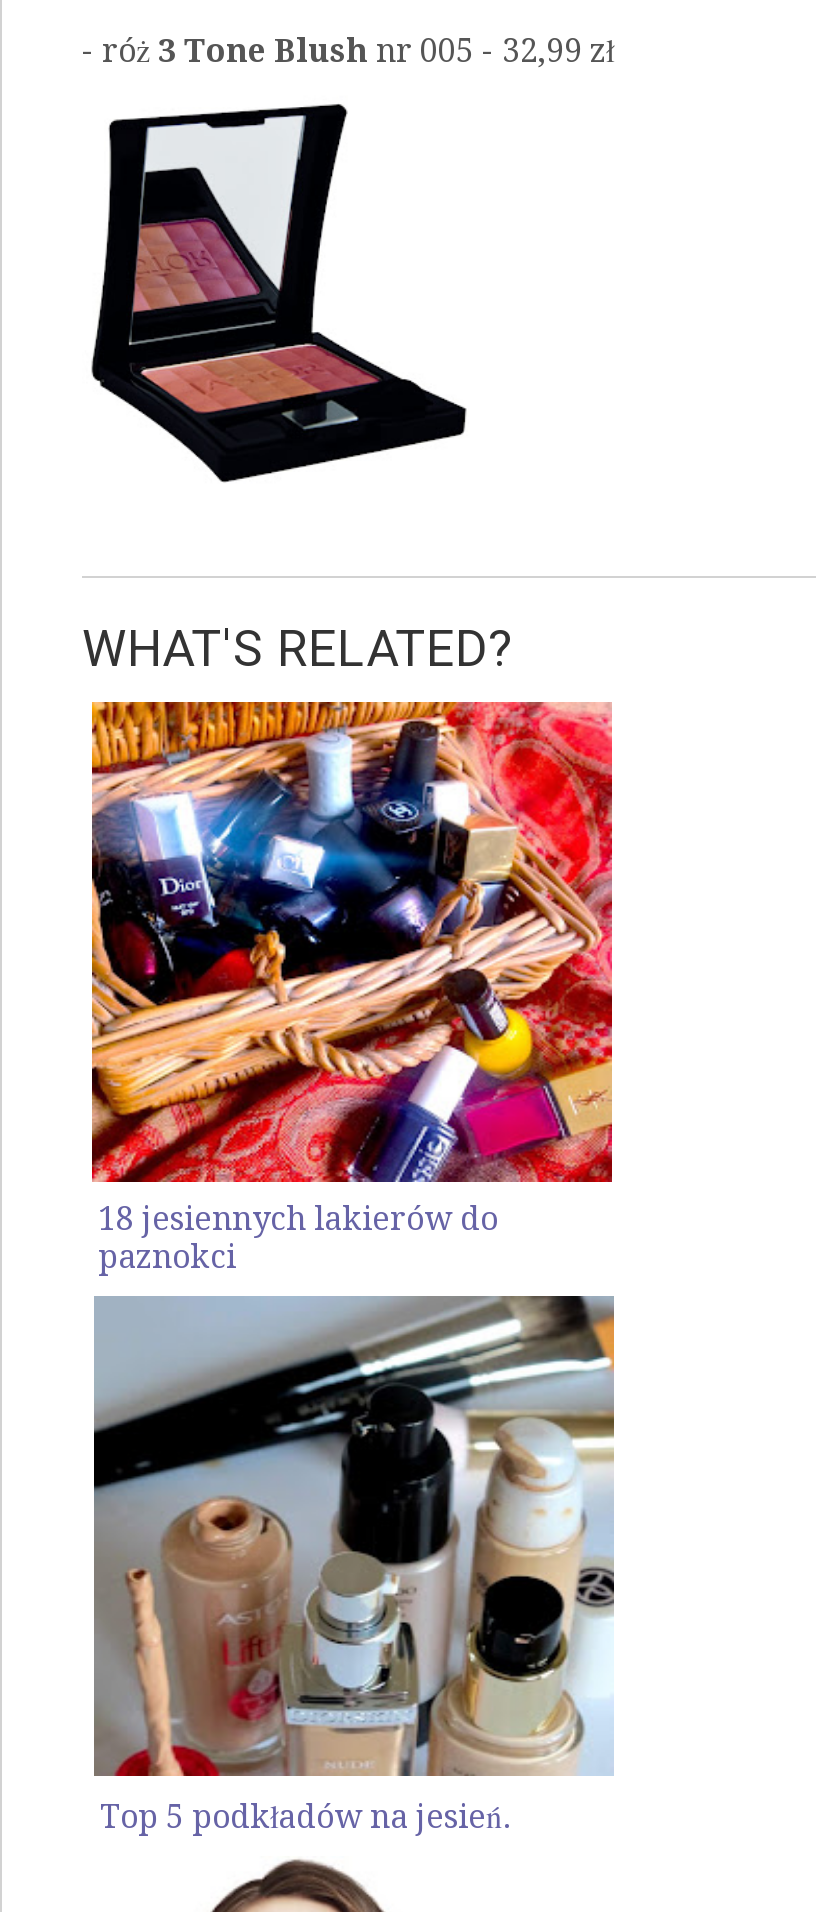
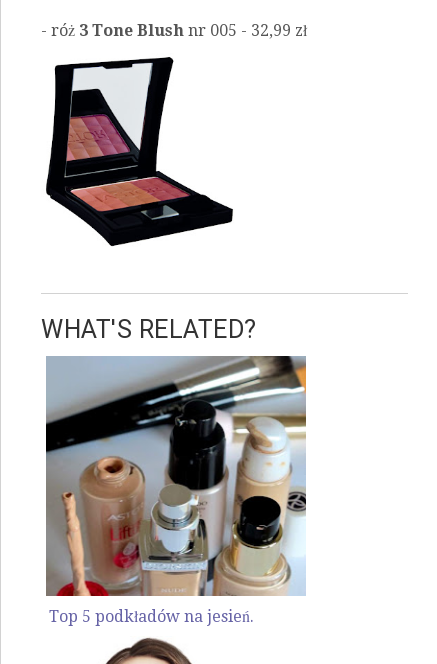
[90,700,614,1276] [image] | 18 jesiennych lakierów do | paznokci -> none

